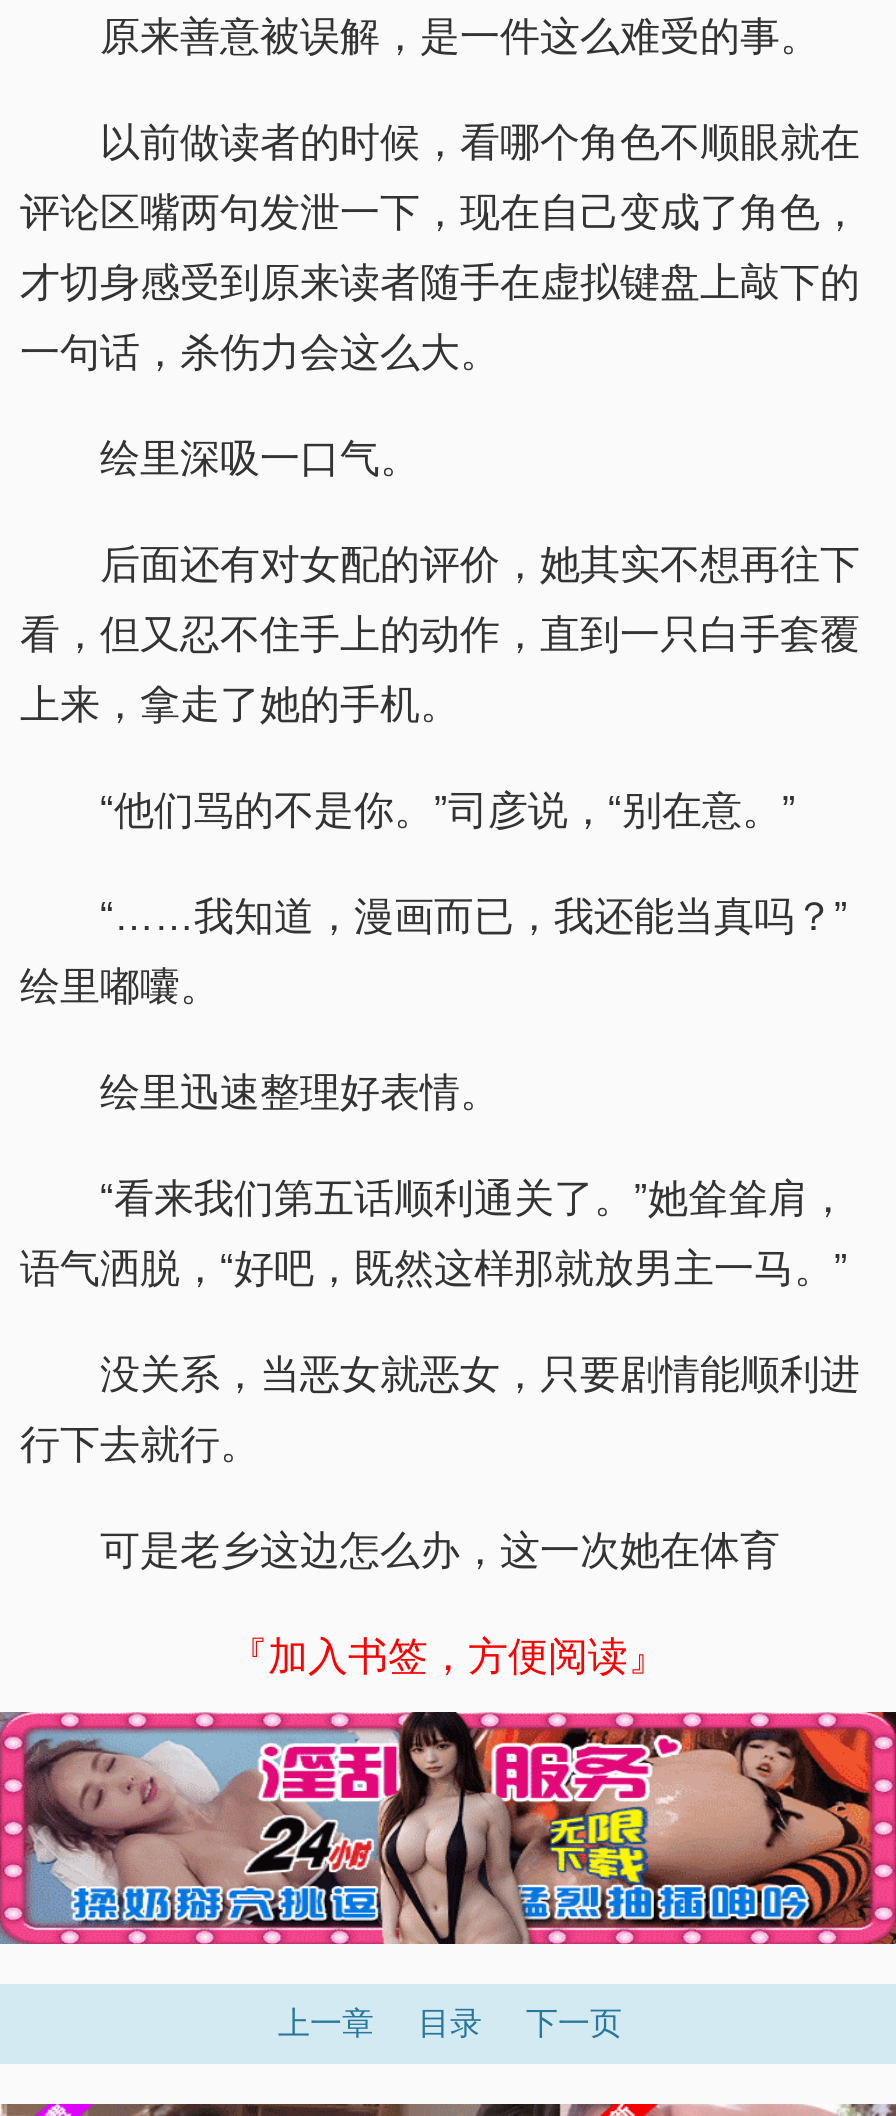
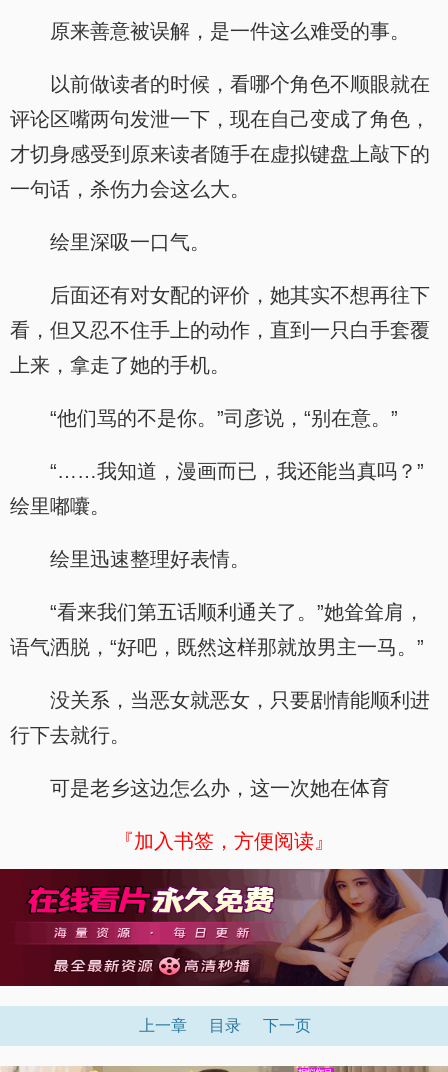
[6,1710,890,1946] [image] -> [3,868,445,987] [image]

